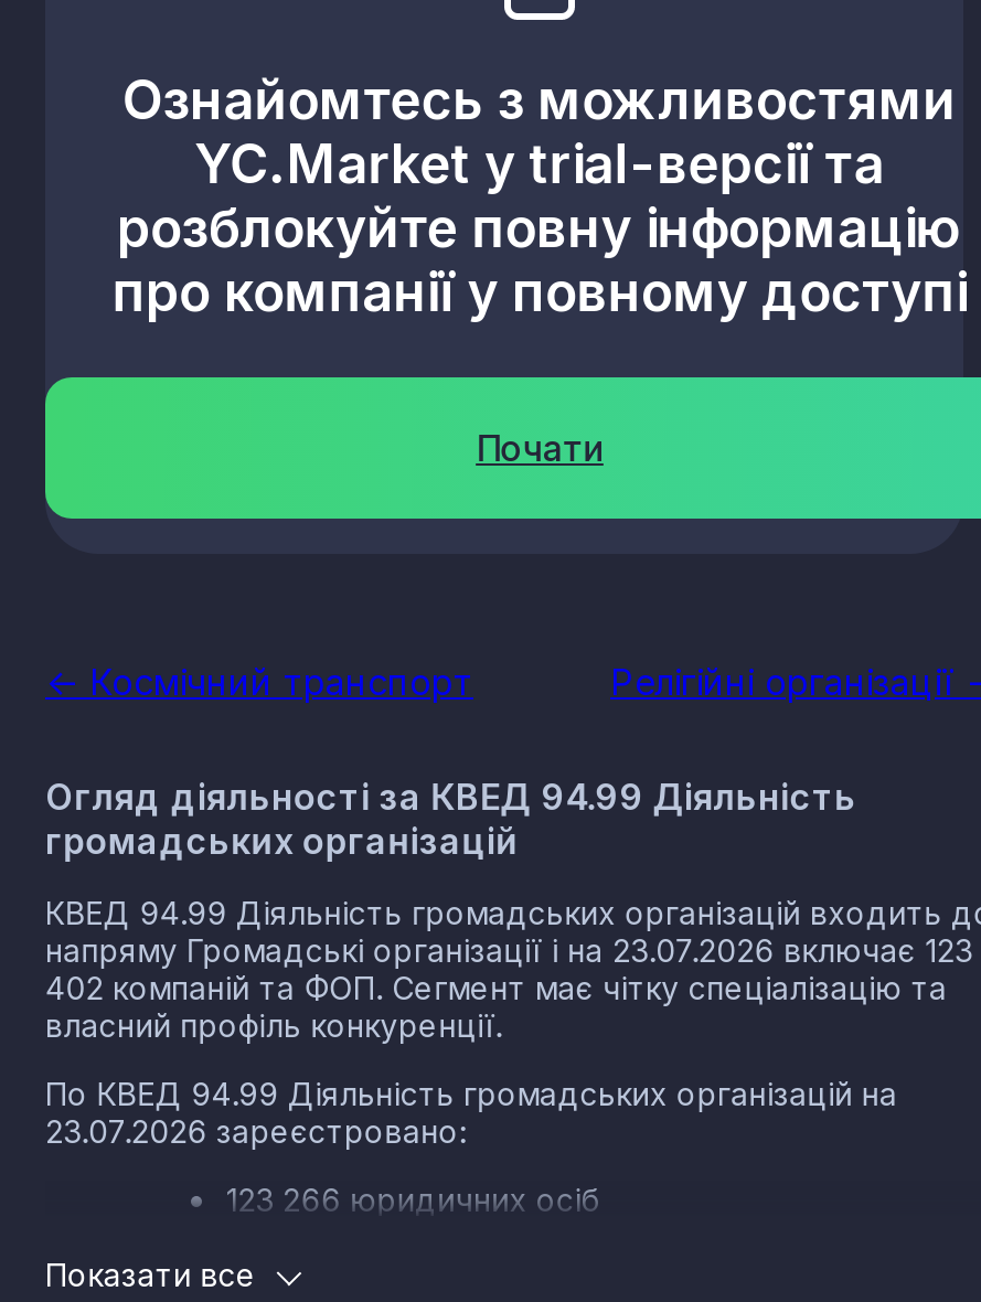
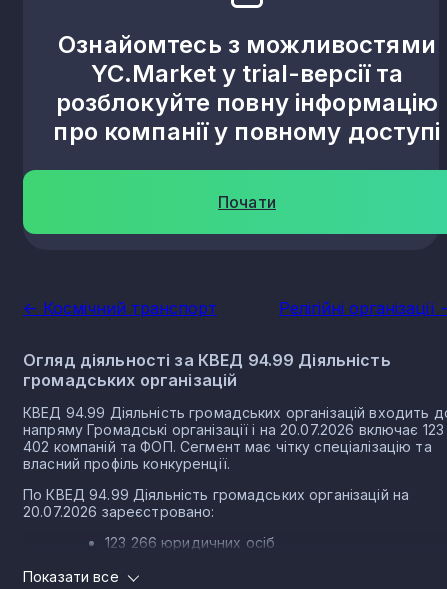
[45,931,972,968] напряму Громадські організації і на 23.07.2026 включає 123 -> [23,421,444,438] напряму Громадські організації і на 20.07.2026 включає 123
[45,1112,466,1149] 23.07.2026 зареєстровано: -> [23,503,214,520] 20.07.2026 зареєстровано:

